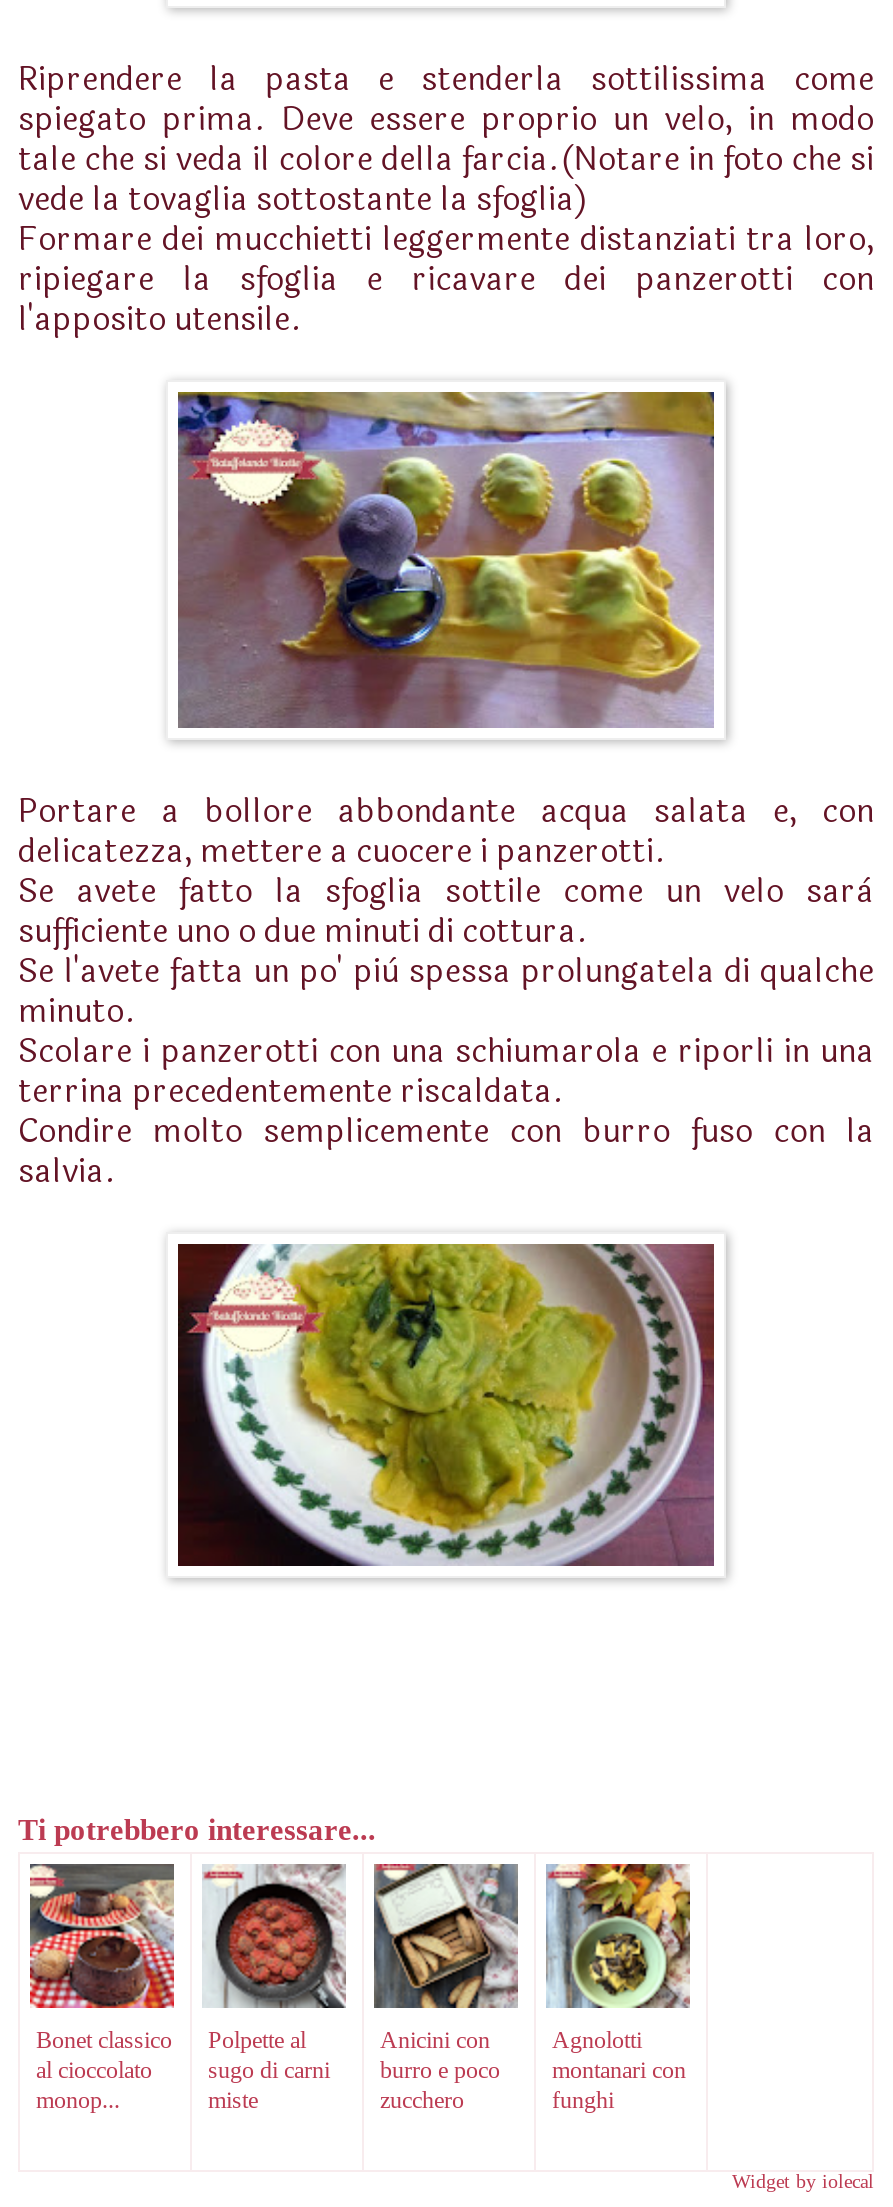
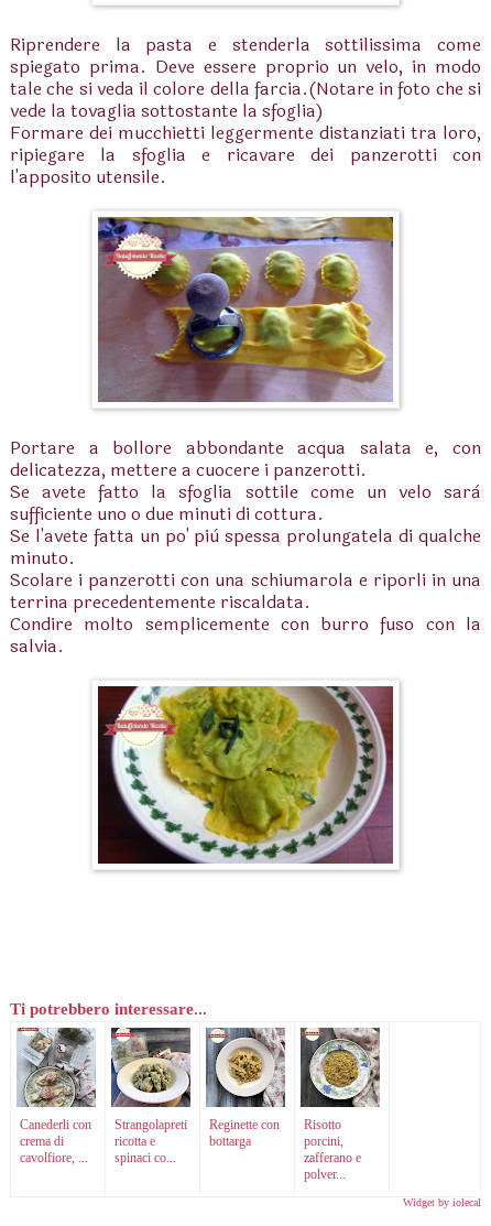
[28,1862,176,2115] [image] | Bonet classico | al cioccolato | monop... -> [17,1027,96,1166] [image] | Canederli con | crema di | cavolfiore, ...
[202,1864,346,2115] [image] | Polpette al | sugo di carni | miste -> [110,1027,192,1166] [image] | Strangolapreti | ricotta e | spinaci co...
[374,1864,518,2115] [image] | Anicini con | burro e poco | zucchero -> [206,1028,285,1149] [image] | Reginette con | bottarga
[546,1862,690,2115] [image] | Agnolotti | montanari con | funghi -> [299,1027,381,1182] [image] | Risotto | porcini, | zafferano e | polver...

